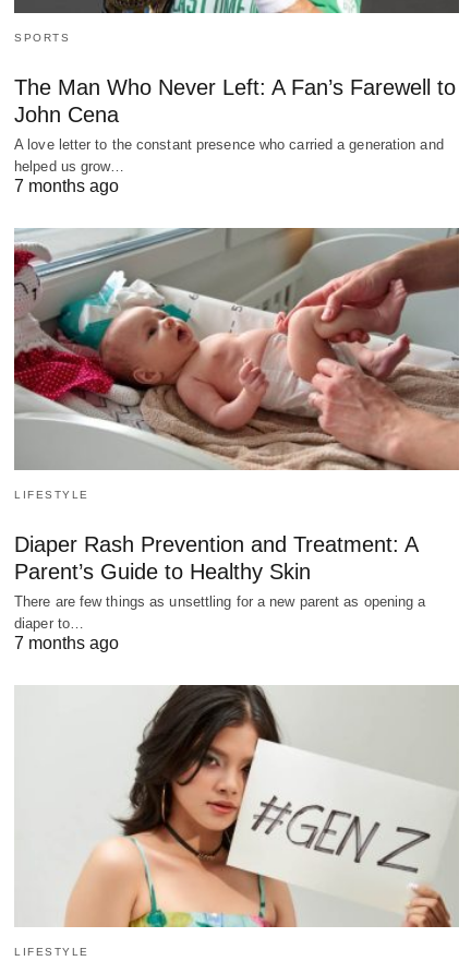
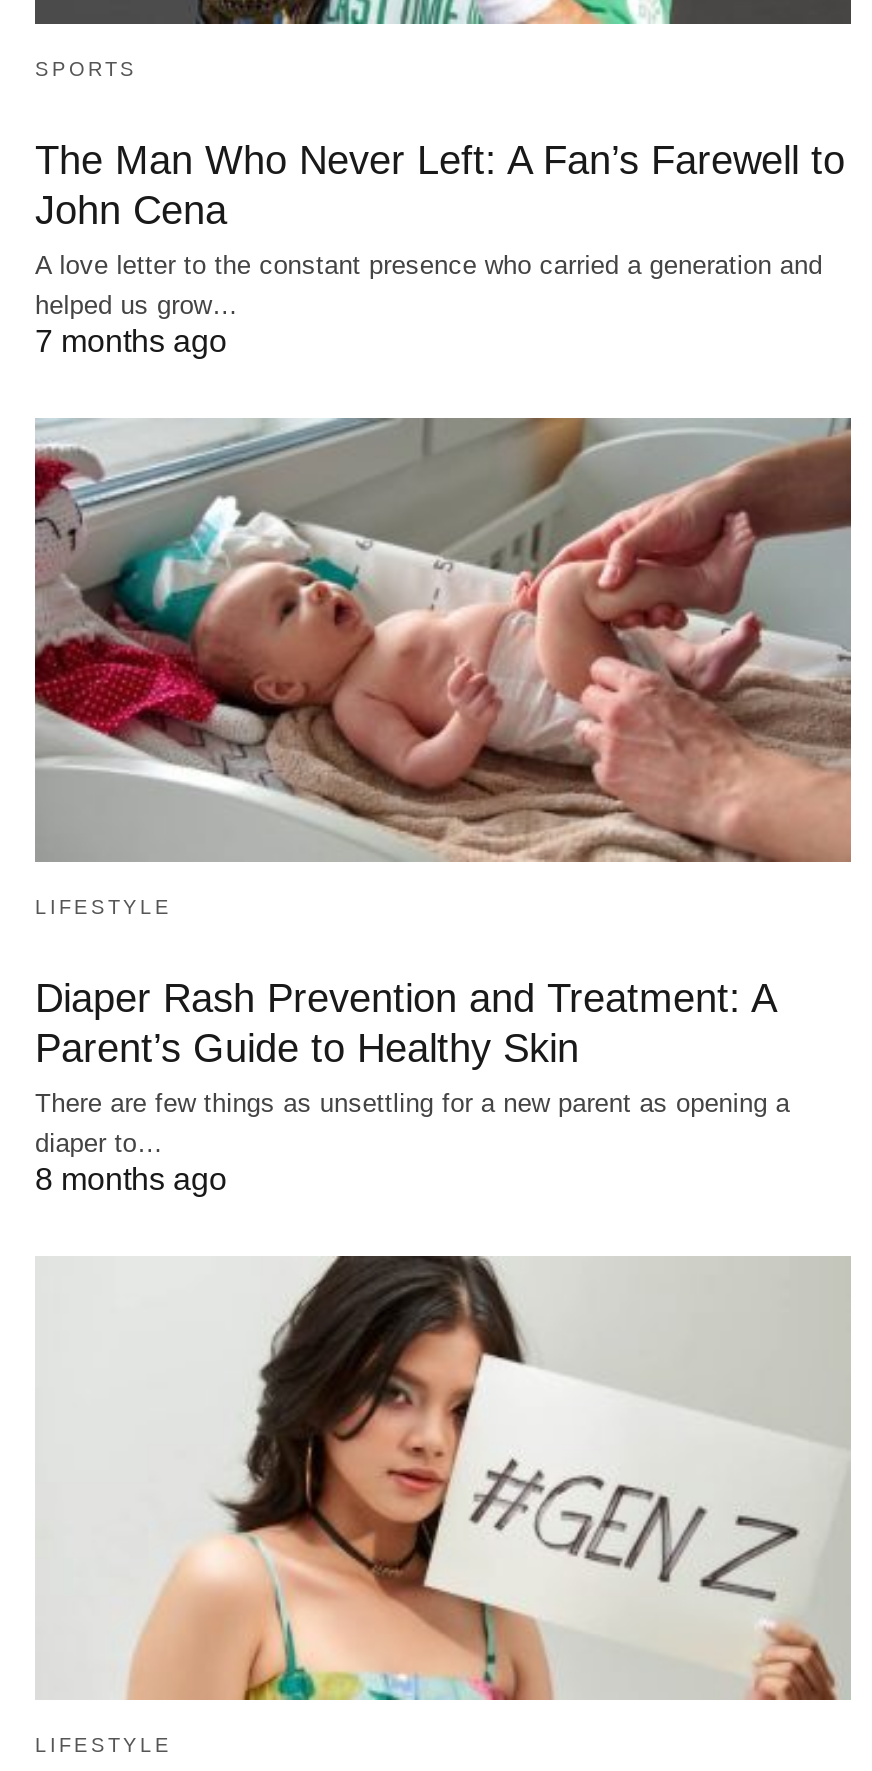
[14,634,119,652] 7 months ago -> [35,1162,227,1196] 8 months ago

